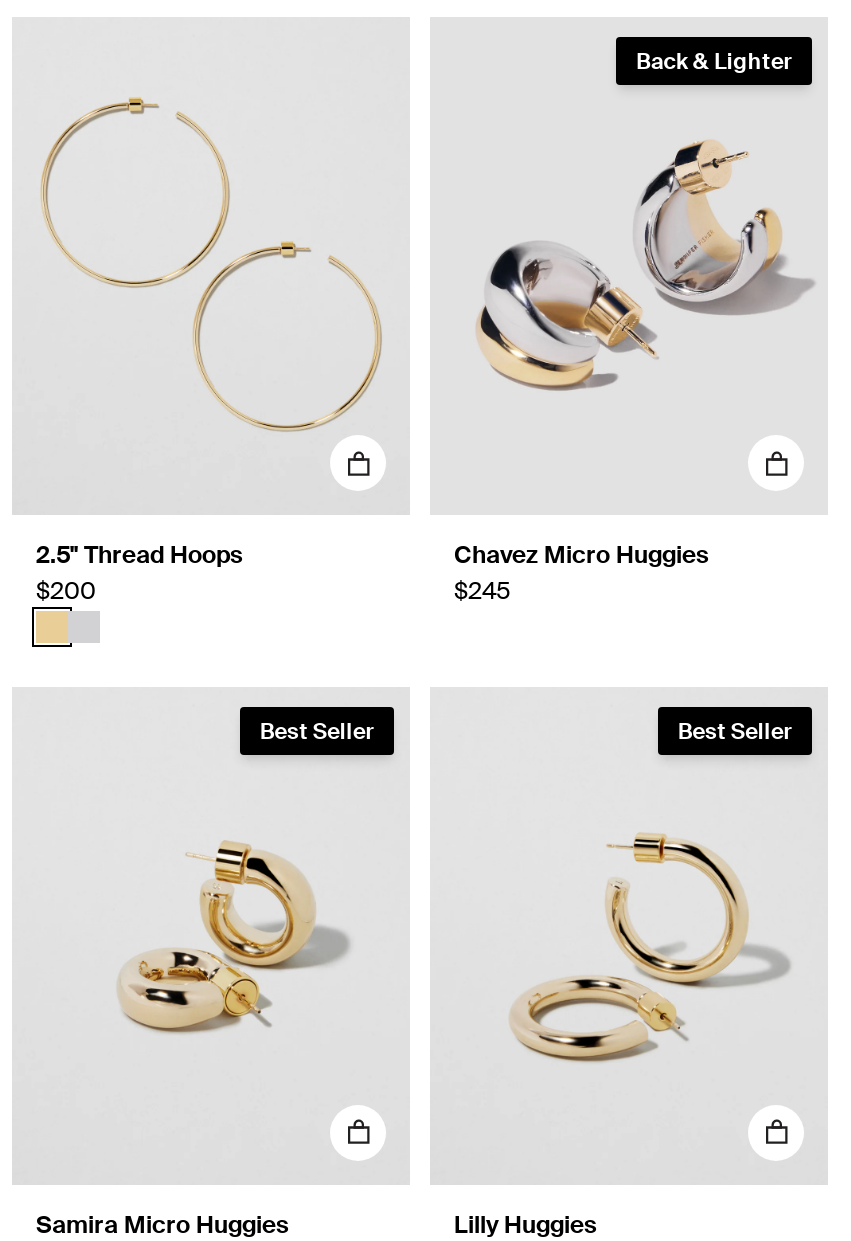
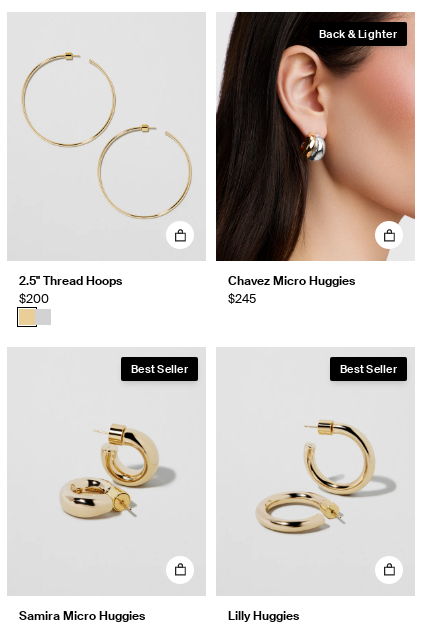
[430,17,828,515] [image] -> [215,11,416,262] [image]

